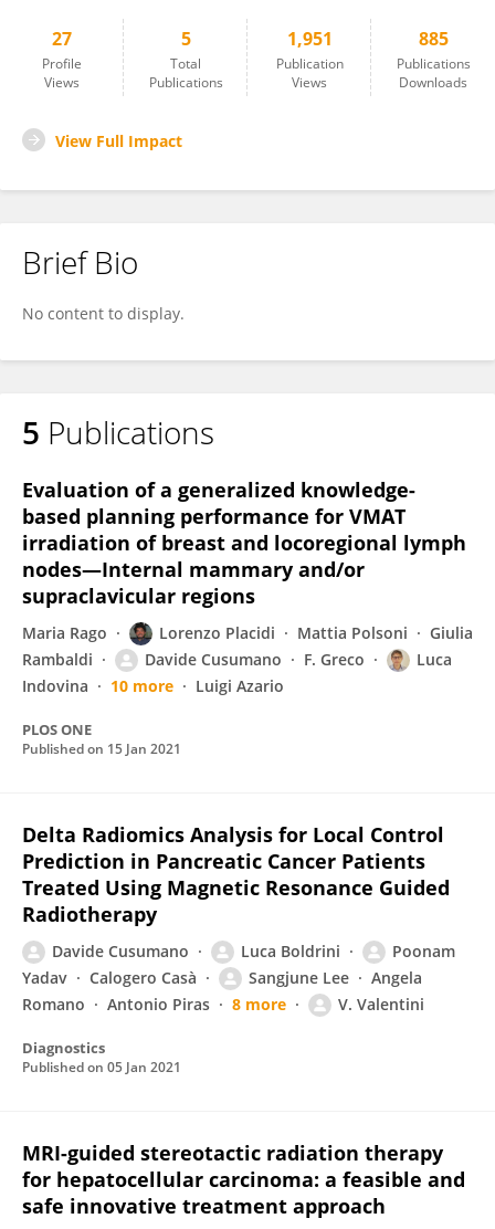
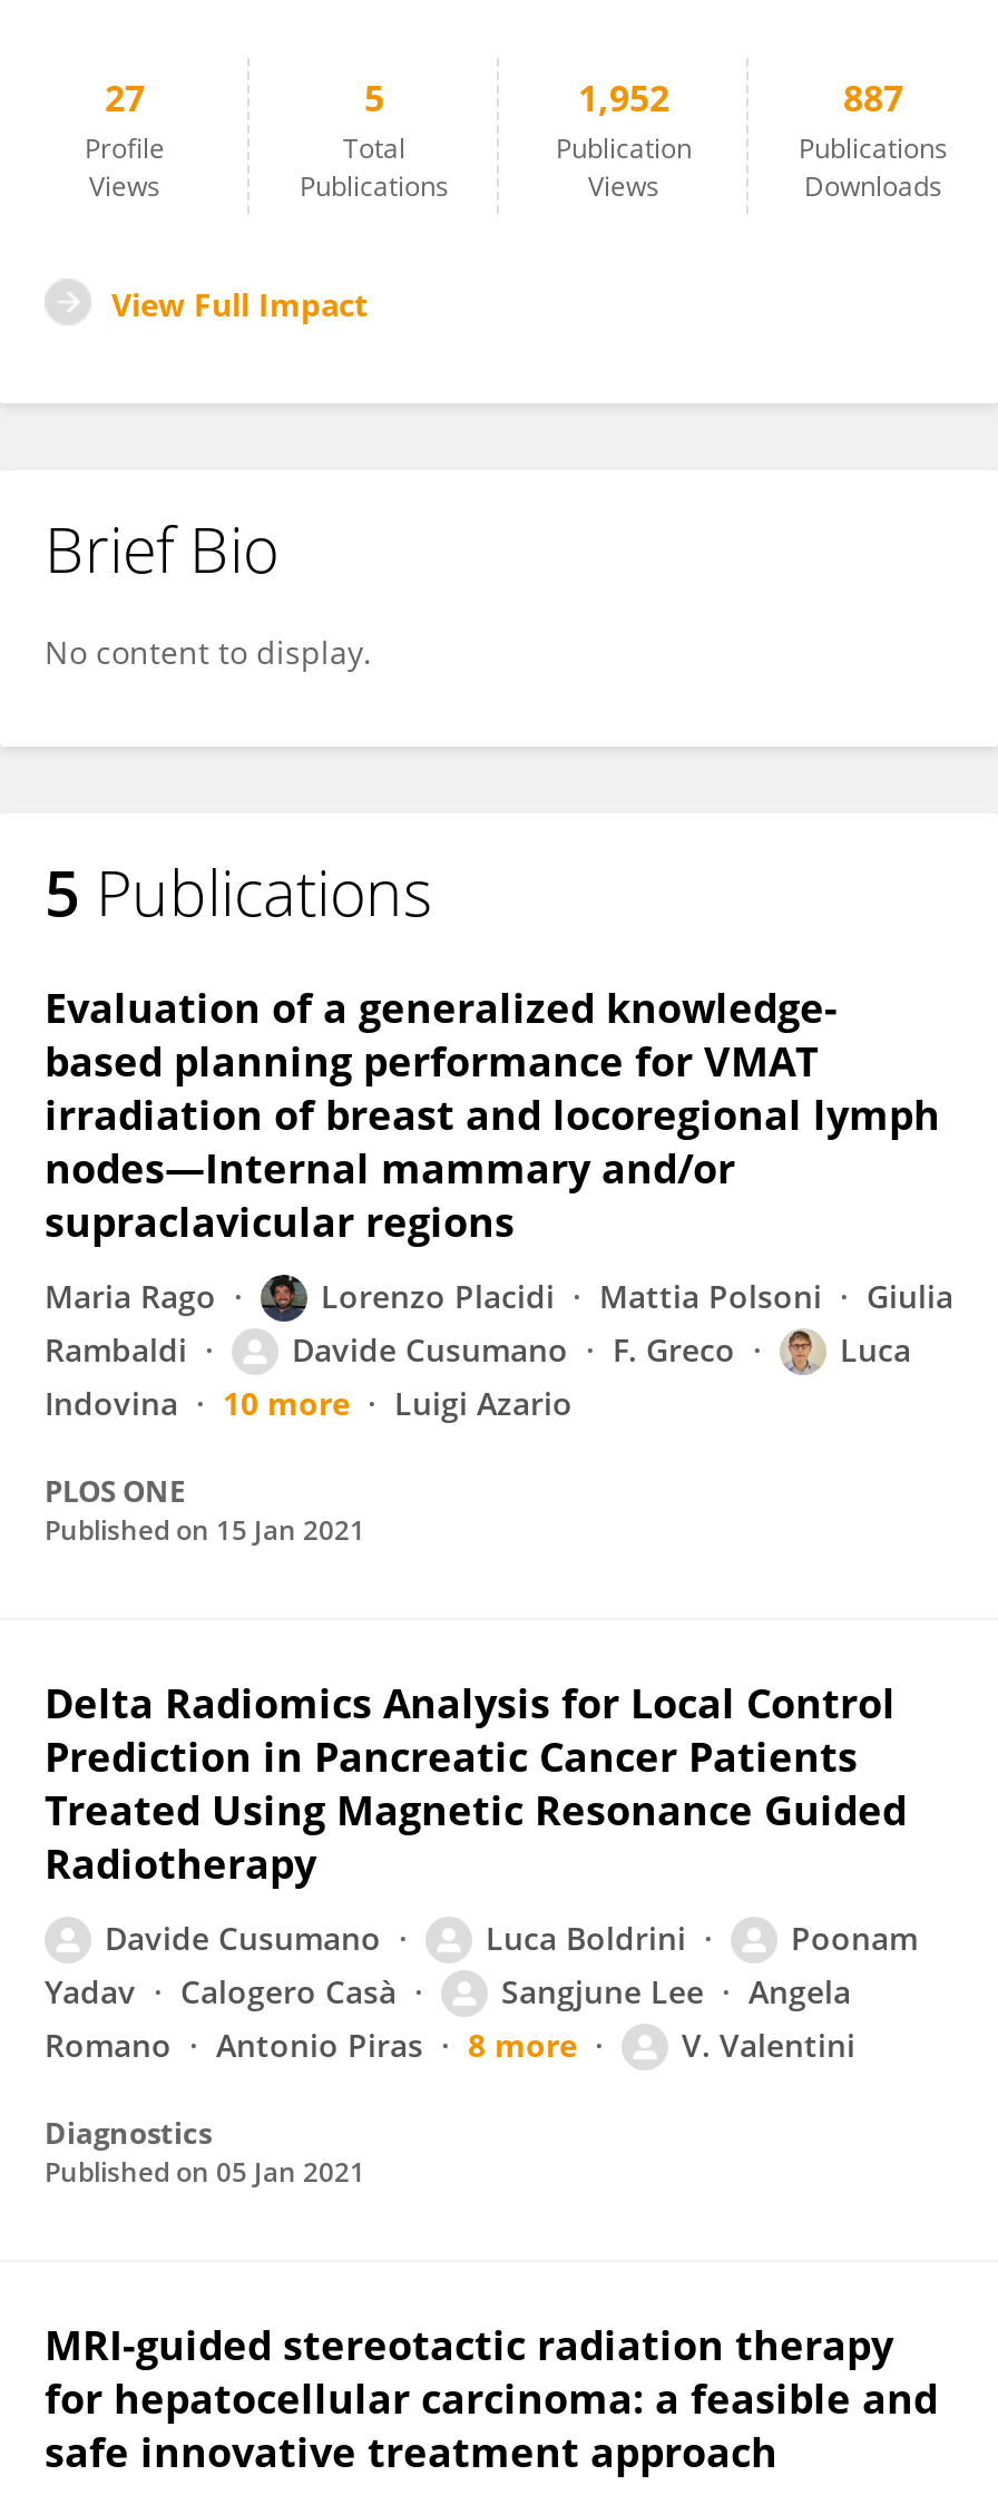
[287,27,332,51] 1,951 -> [578,74,669,123] 1,952
[418,27,448,51] 885 -> [843,74,903,123] 887

